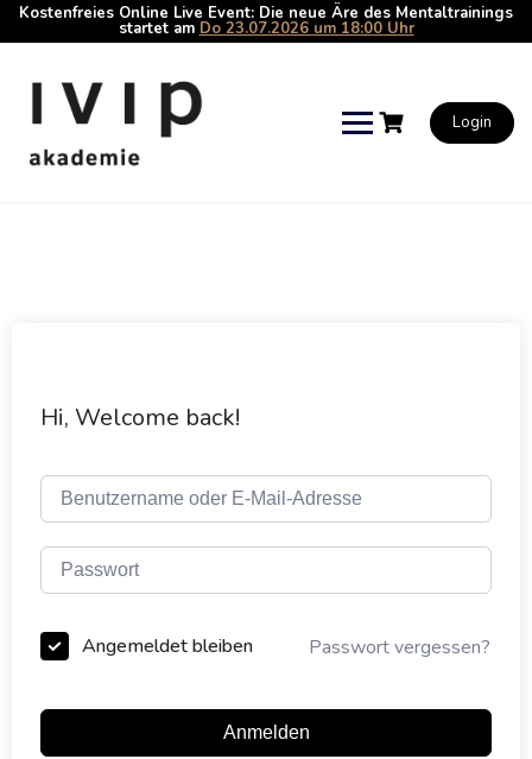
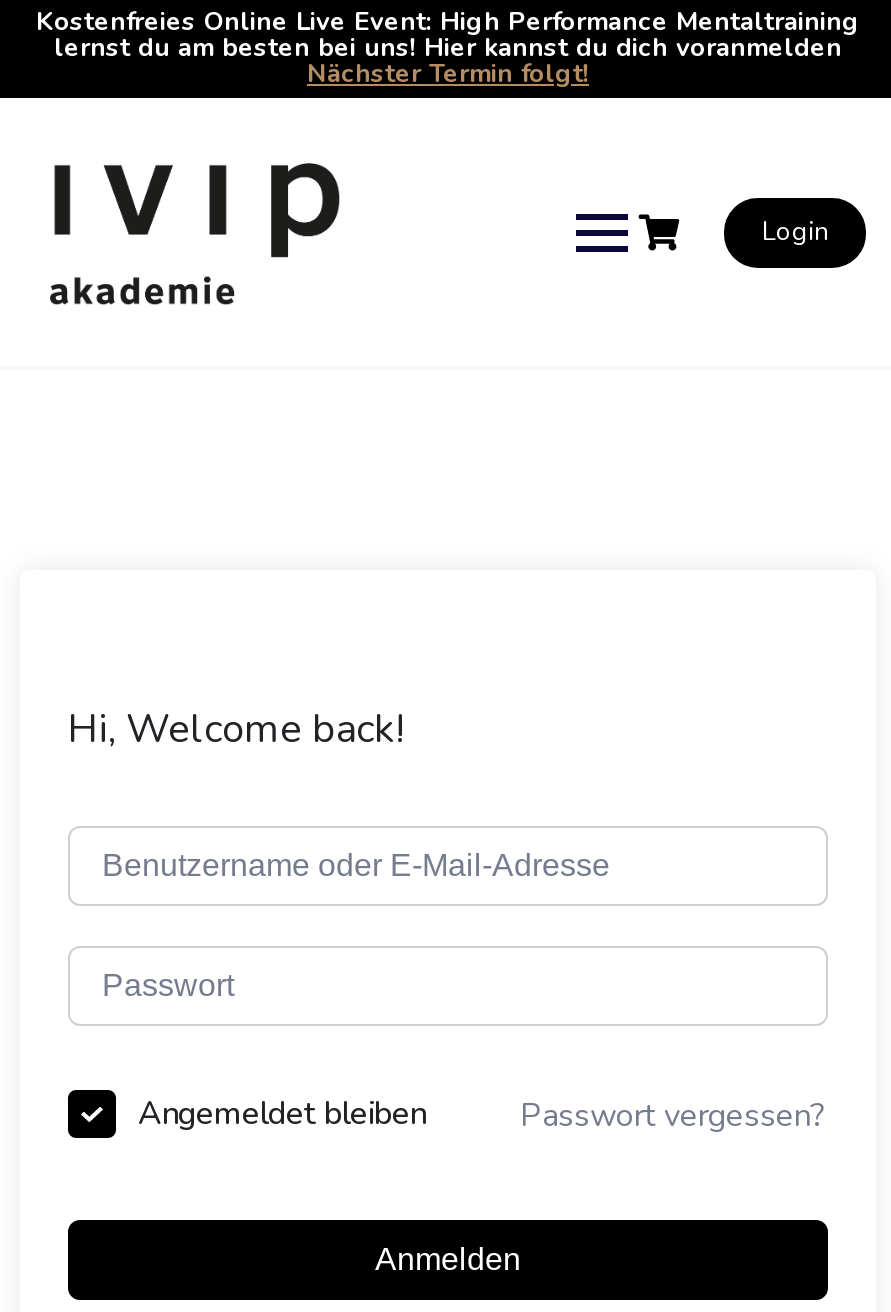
[19,2,513,39] Kostenfreies Online Live Event: Die neue Äre des Mentaltrainings | startet amDo 23.07.2026 um 18:00 Uhr -> [36,4,860,92] Kostenfreies Online Live Event: High Performance Mentaltraining | lernst du am besten bei uns! Hier kannst du dich voranmelden | Nächster Termin folgt!

